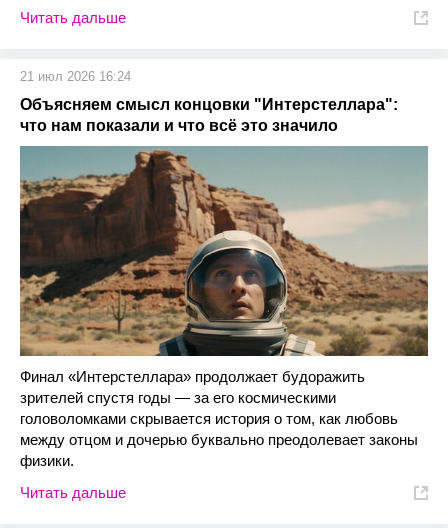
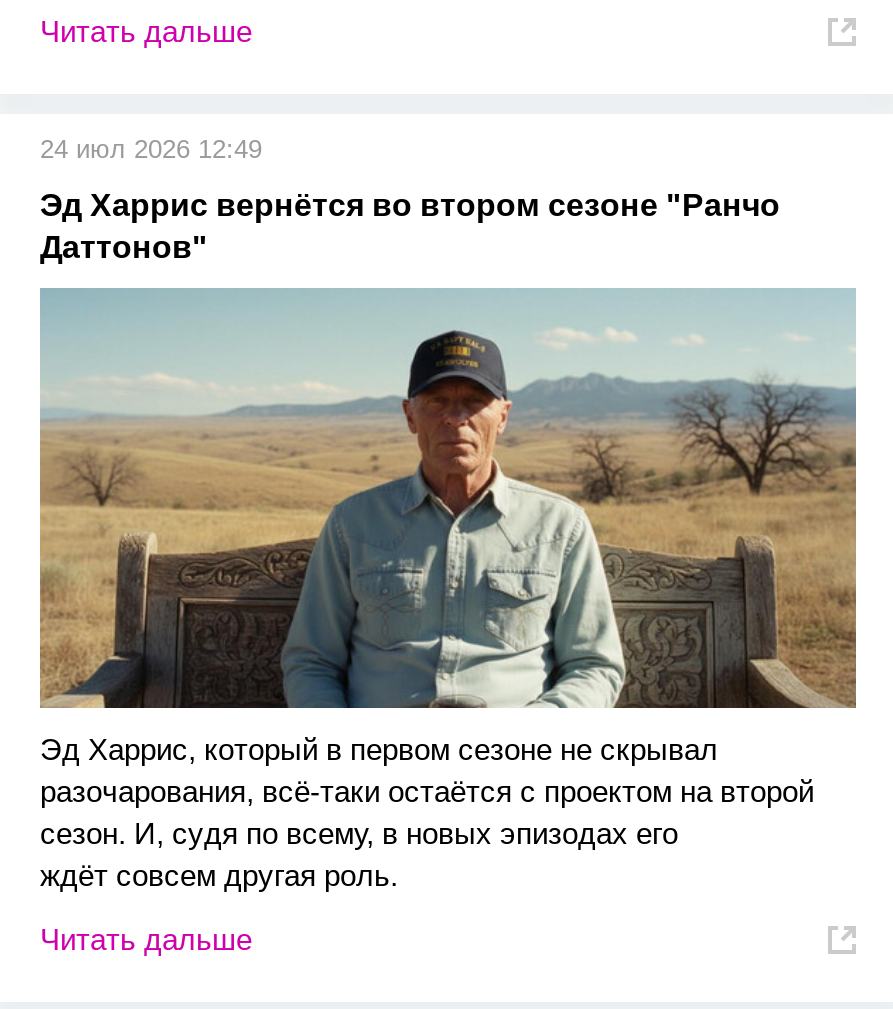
[20,69,131,84] 21 июл 2026 16:24 -> [40,134,262,164] 24 июл 2026 12:49
[20,96,398,134] Объясняем смысл концовки "Интерстеллара": | что нам показали и что всё это значило -> [40,188,780,264] Эд Харрис вернётся во втором сезоне "Ранчо | Даттонов"
[19,147,428,469] [image] | Финал «Интерстеллара» продолжает будоражить | зрителей спустя годы — за его космическими | головоломками скрывается история о том, как любовь | между отцом и дочерью буквально преодолевает законы | физики. -> [38,292,856,892] [image] | Эд Харрис, который в первом сезоне не скрывал | разочарования, всё-таки остаётся с проектом на второй | сезон. И, судя по всему, в новых эпизодах его | ждёт совсем другая роль.

